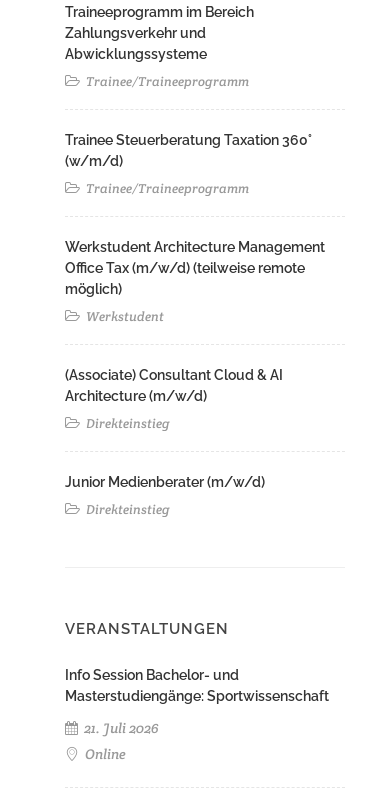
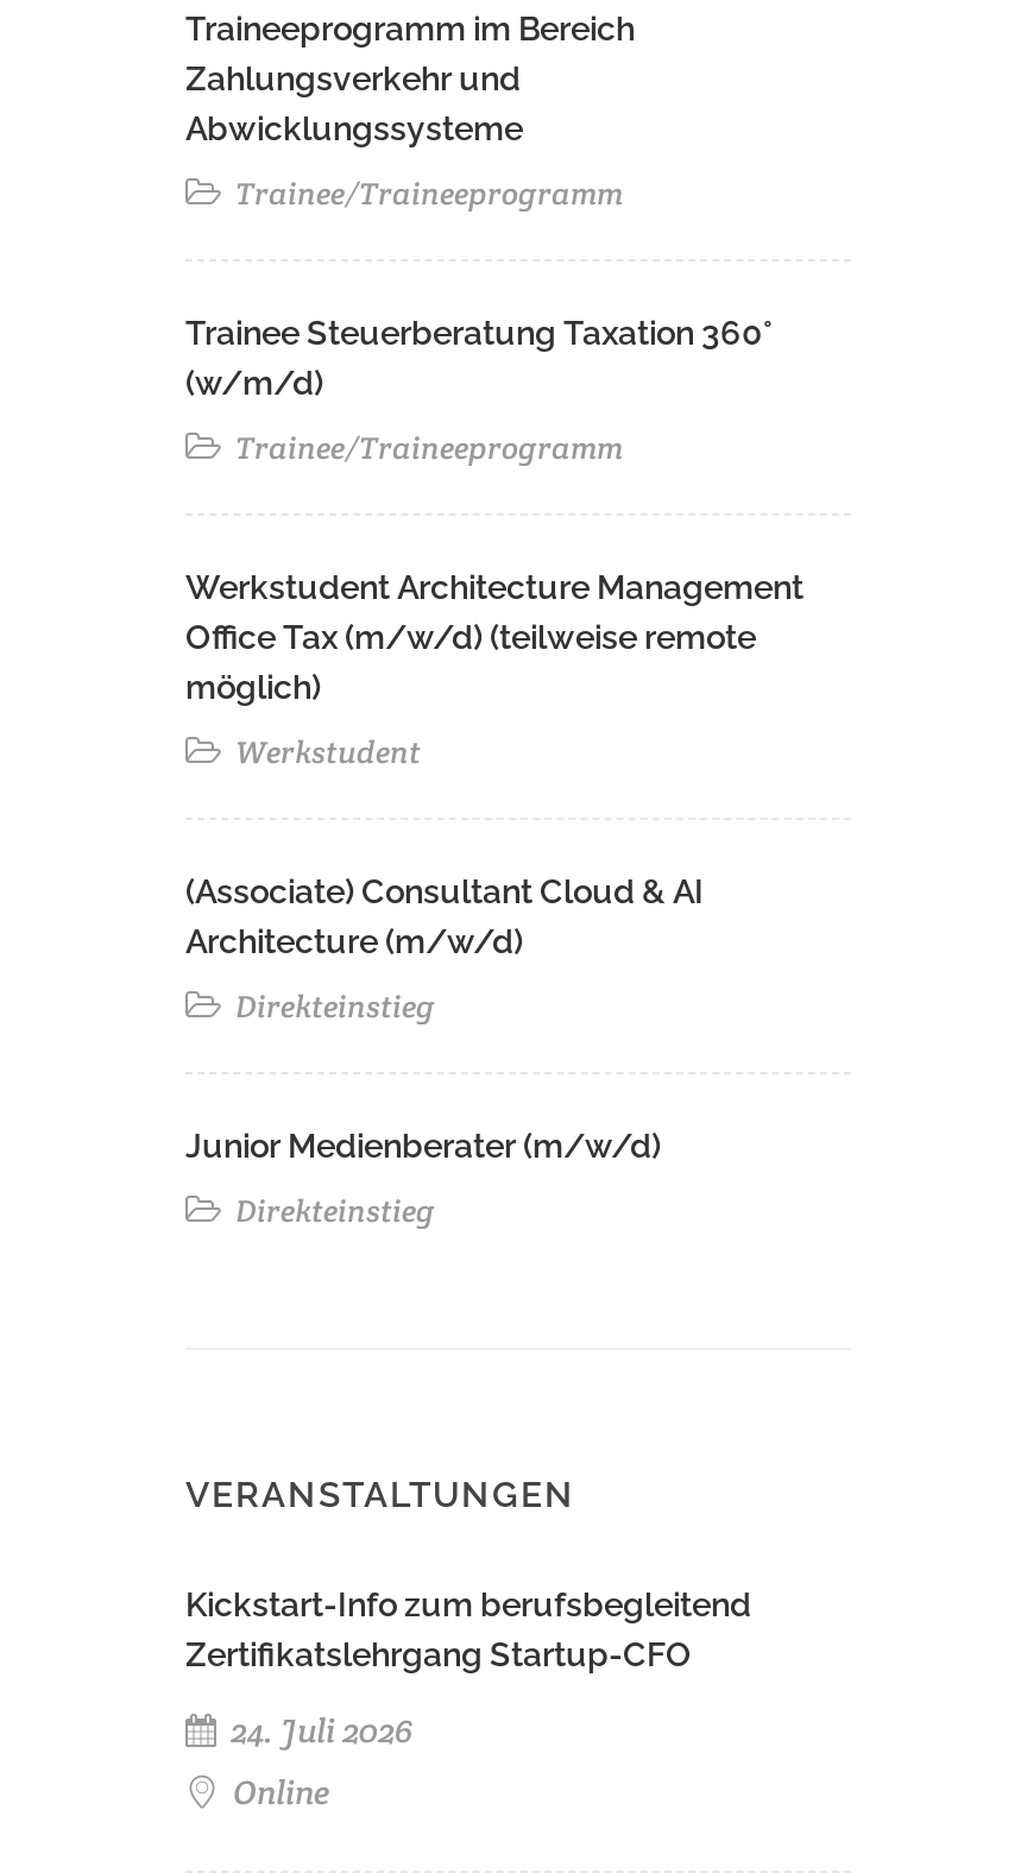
[65,667,329,704] Info Session Bachelor- und | Masterstudiengänge: Sportwissenschaft -> [185,1586,751,1674] Kickstart-Info zum berufsbegleitend | Zertifikatslehrgang Startup-CFO
[81,719,159,737] 21. Juli 2026 -> [223,1709,414,1752] 24. Juli 2026

